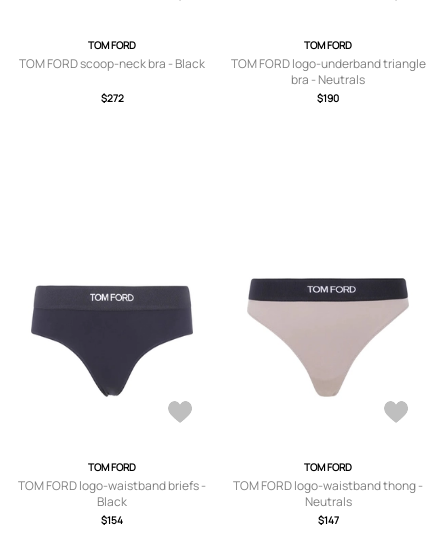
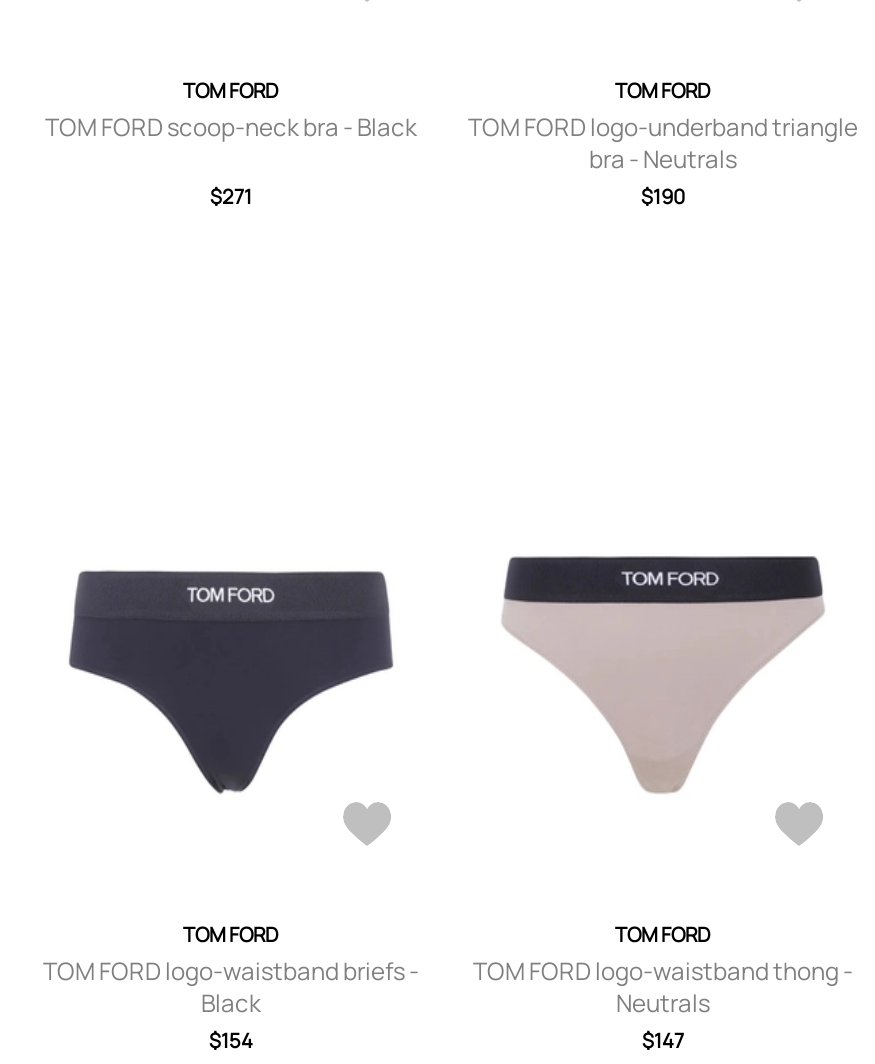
[100,91,123,105] $272 -> [210,182,252,210] $271

